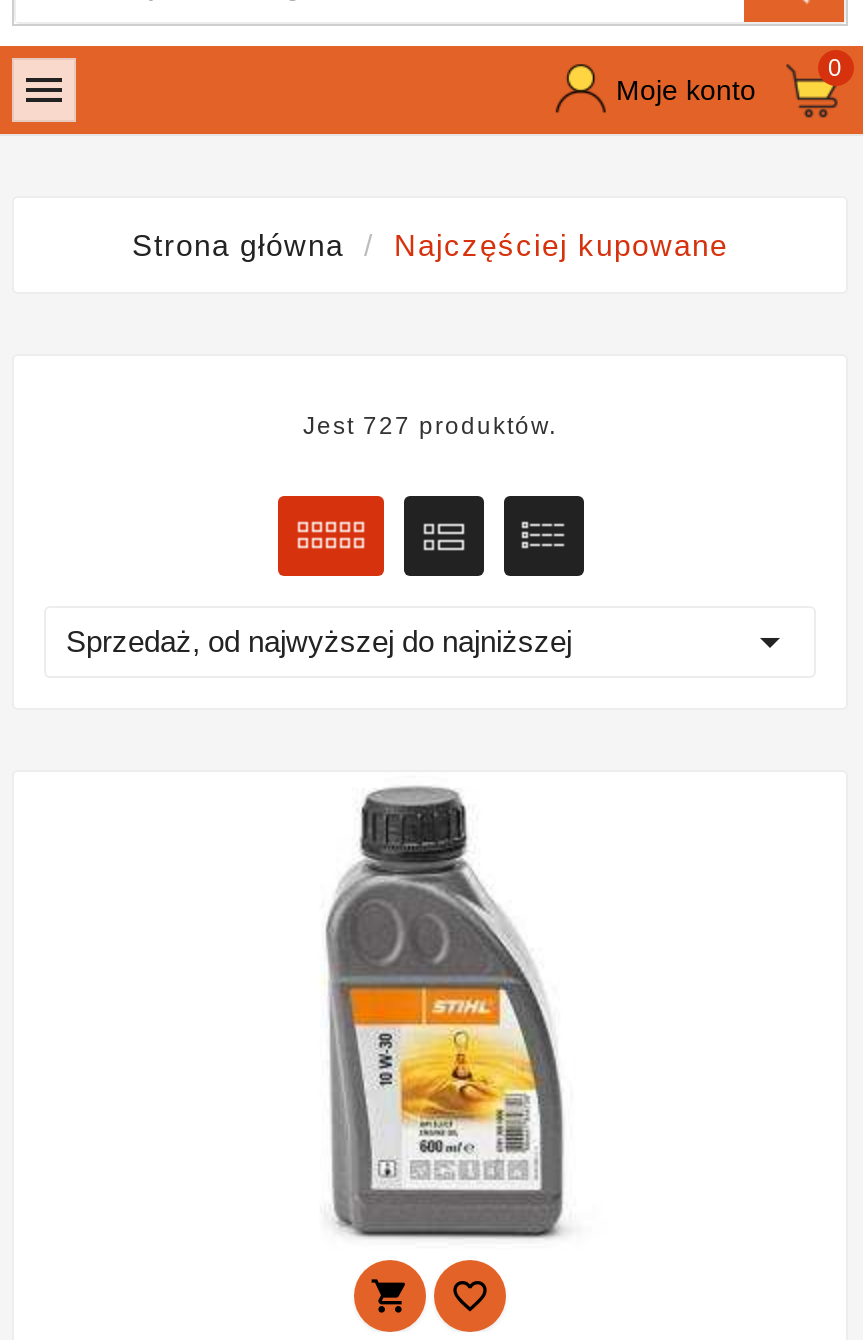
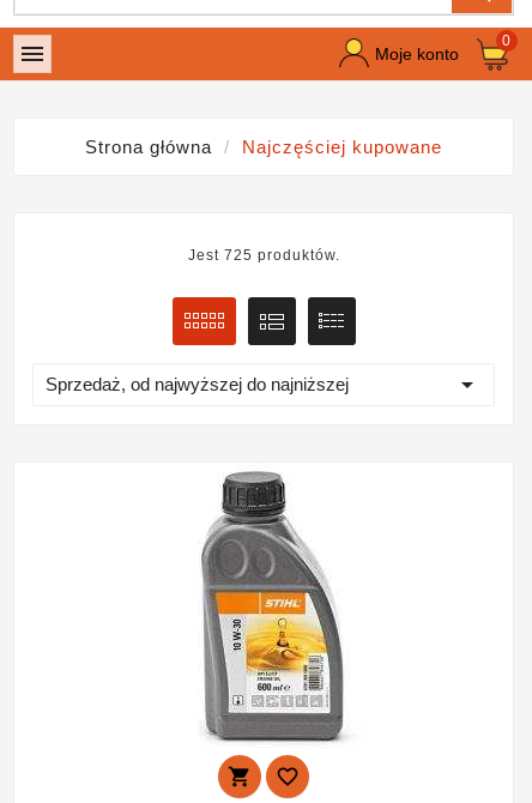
[303,412,557,440] Jest 727 produktów. -> [188,247,340,264] Jest 725 produktów.

